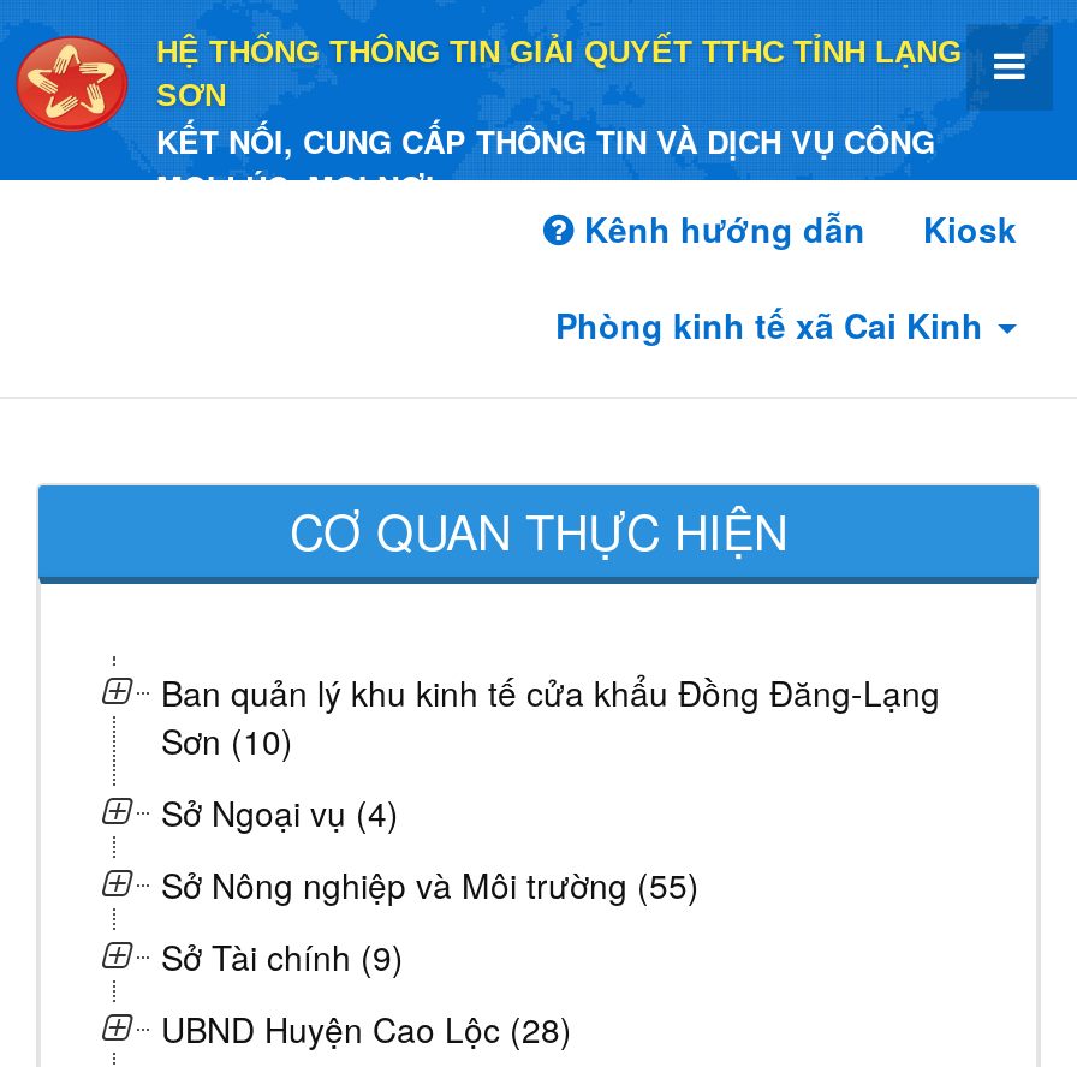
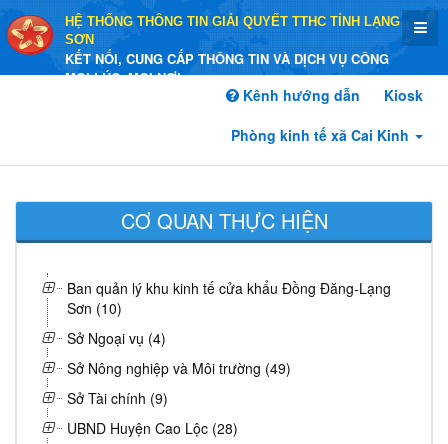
[161,860,700,908] Sở Nông nghiệp và Môi trường (55) -> [67,358,291,378] Sở Nông nghiệp và Môi trường (49)

